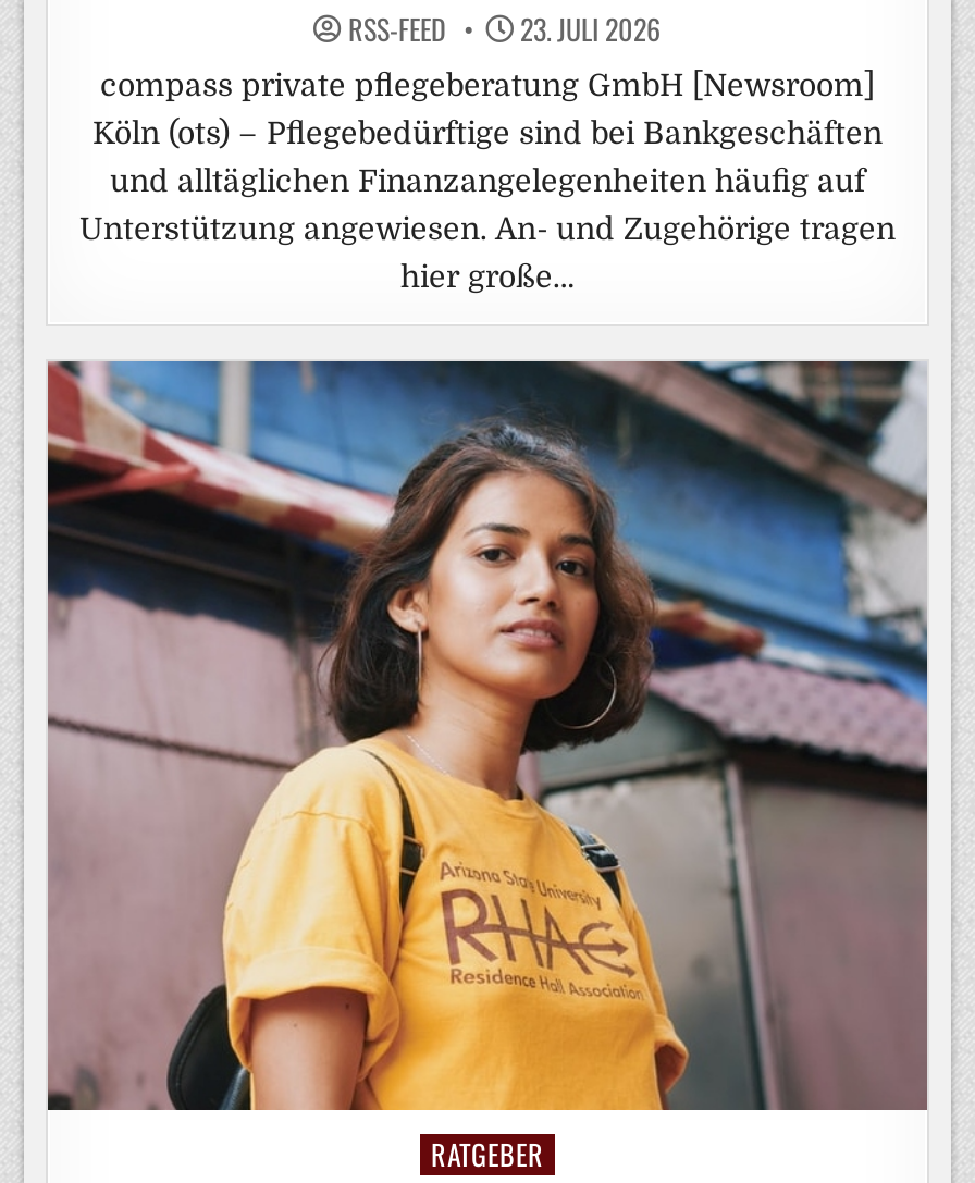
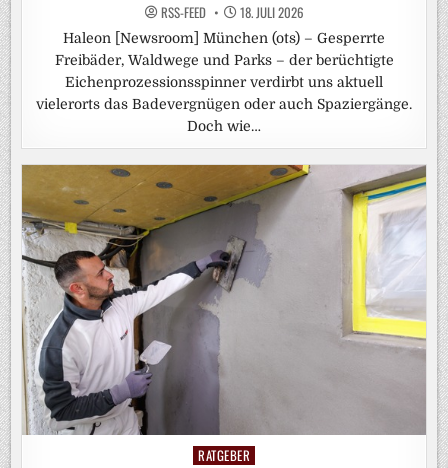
[79,5,896,293] 23. JULI 2026 | compass private pflegeberatung GmbH [Newsroom] | Köln (ots) – Pflegebedürftige sind bei Bankgeschäften | und alltäglichen Finanzangelegenheiten häufig auf | Unterstützung angewiesen. An- und Zugehörige tragen | hier große… -> [36,2,412,134] 18. JULI 2026 | Haleon [Newsroom] München (ots) – Gesperrte | Freibäder, Waldwege und Parks – der berüchtigte | Eichenprozessionsspinner verdirbt uns aktuell | vielerorts das Badevergnügen oder auch Spaziergänge. | Doch wie…
[46,424,929,1112] [image] -> [22,164,427,436] [image]

